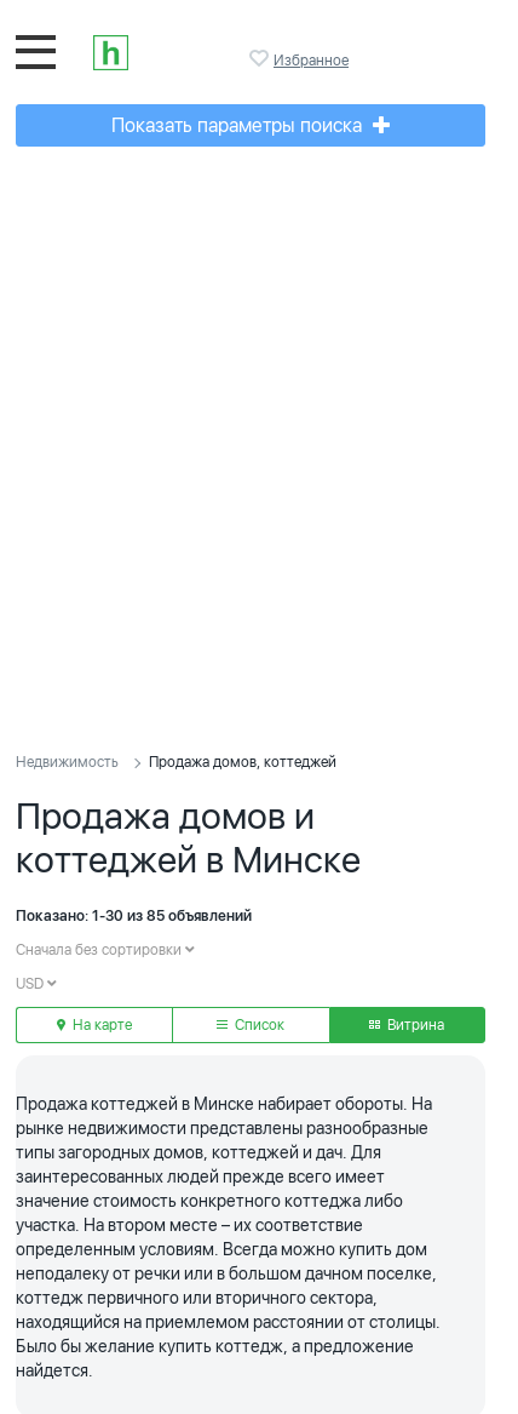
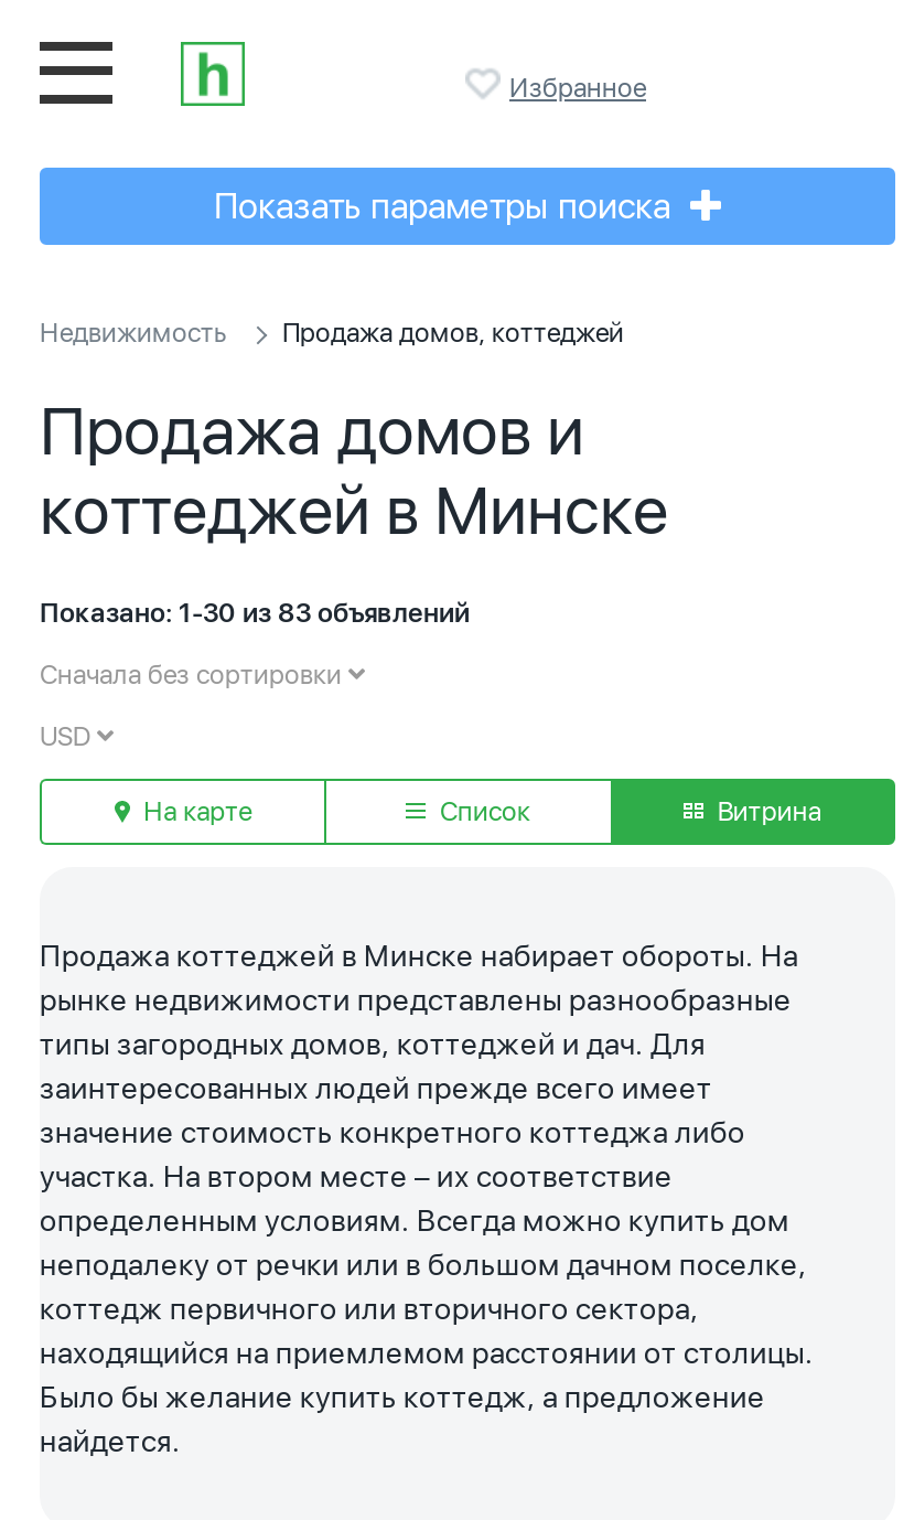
[16,908,252,924] Показано: 1-30 из 85 объявлений -> [40,598,470,629] Показано: 1-30 из 83 объявлений

